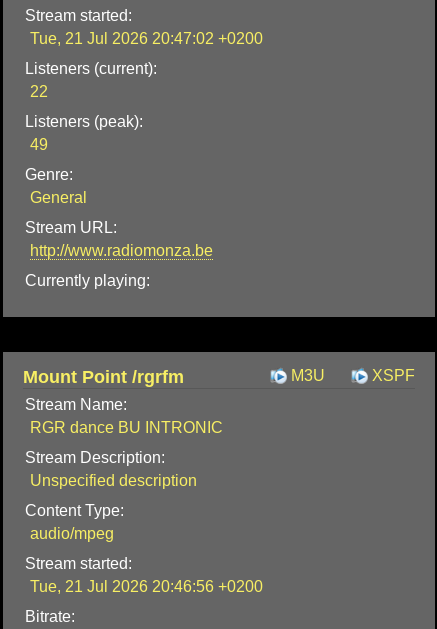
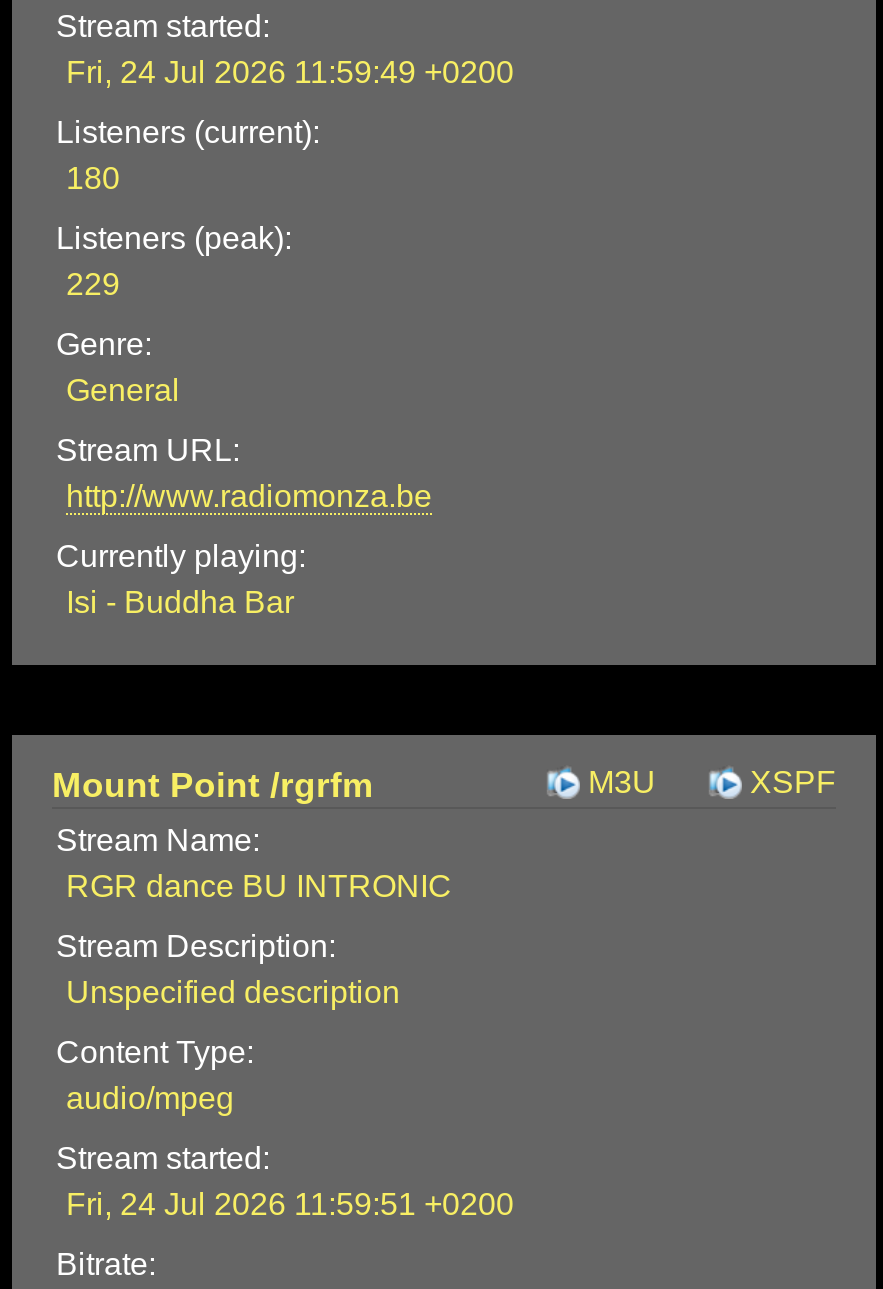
[30,30,263,47] Tue, 21 Jul 2026 20:47:02 +0200 -> [66,55,514,89] Fri, 24 Jul 2026 11:59:49 +0200
[30,83,48,100] 22 -> [66,161,120,195] 180
[30,136,48,153] 49 -> [66,267,120,301] 229
none -> [66,585,294,619] Isi - Buddha Bar
[30,578,263,595] Tue, 21 Jul 2026 20:46:56 +0200 -> [66,1187,514,1221] Fri, 24 Jul 2026 11:59:51 +0200

